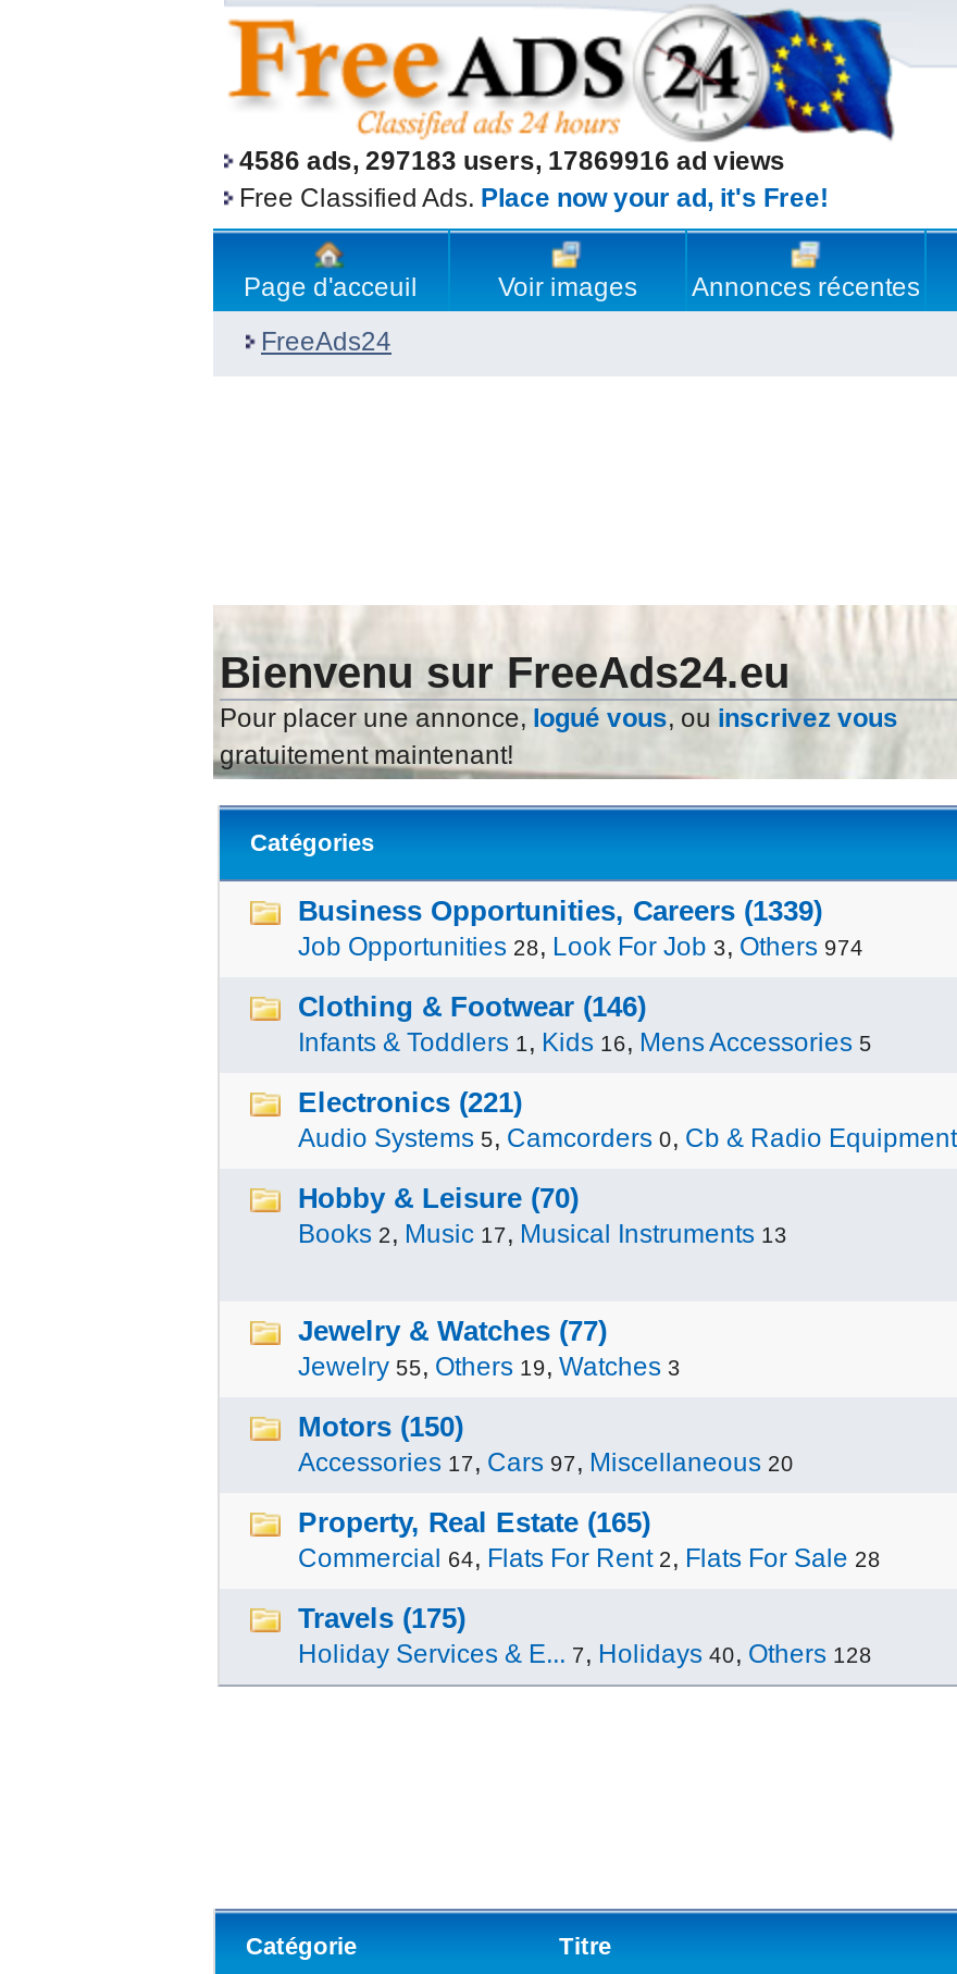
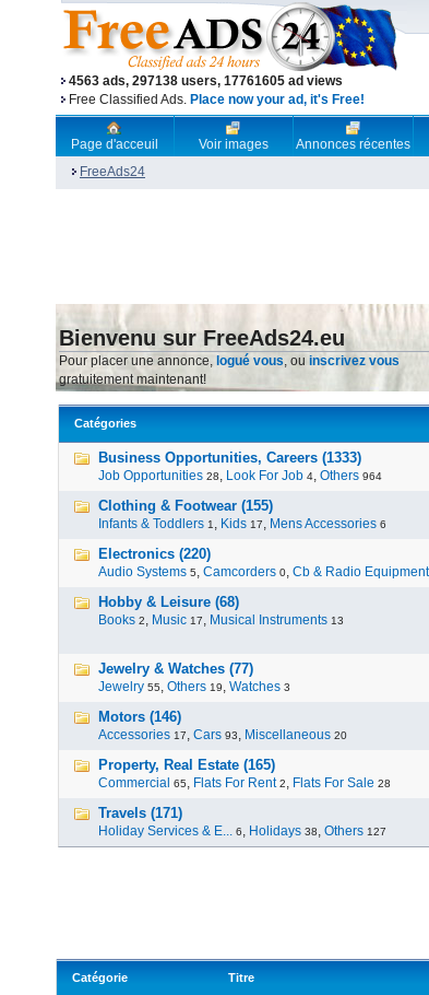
[239,146,785,176] 4586 ads, 297183 users, 17869916 ad views -> [69,73,343,89] 4563 ads, 297138 users, 17761605 ad views
[298,895,822,927] Business Opportunities, Careers (1339) -> [98,449,361,466] Business Opportunities, Careers (1333)
[298,932,863,962] Job Opportunities 28, Look For Job 3, Others 974 -> [98,468,382,483] Job Opportunities 28, Look For Job 4, Others 964
[298,990,646,1023] Clothing & Footwear (146) -> [98,497,273,514] Clothing & Footwear (155)
[298,1027,872,1058] Infants & Toddlers 1, Kids 16, Mens Accessories 5 -> [98,516,386,531] Infants & Toddlers 1, Kids 17, Mens Accessories 6
[298,1086,522,1119] Electronics (221) -> [98,546,211,562] Electronics (220)
[298,1182,579,1214] Hobby & Leisure (70) -> [98,594,239,610] Hobby & Leisure (68)
[298,1410,463,1443] Motors (150) -> [98,709,181,725] Motors (146)
[298,1447,794,1478] Accessories 17, Cars 97, Miscellaneous 20 -> [98,727,347,742] Accessories 17, Cars 93, Miscellaneous 20
[298,1543,881,1574] Commercial 64, Flats For Rent 2, Flats For Sale 28 -> [98,775,391,791] Commercial 65, Flats For Rent 2, Flats For Sale 28
[298,1602,465,1634] Travels (175) -> [98,805,182,821] Travels (171)
[298,1639,872,1669] Holiday Services & E... 7, Holidays 40, Others 128 -> [98,823,386,839] Holiday Services & E... 6, Holidays 38, Others 127

